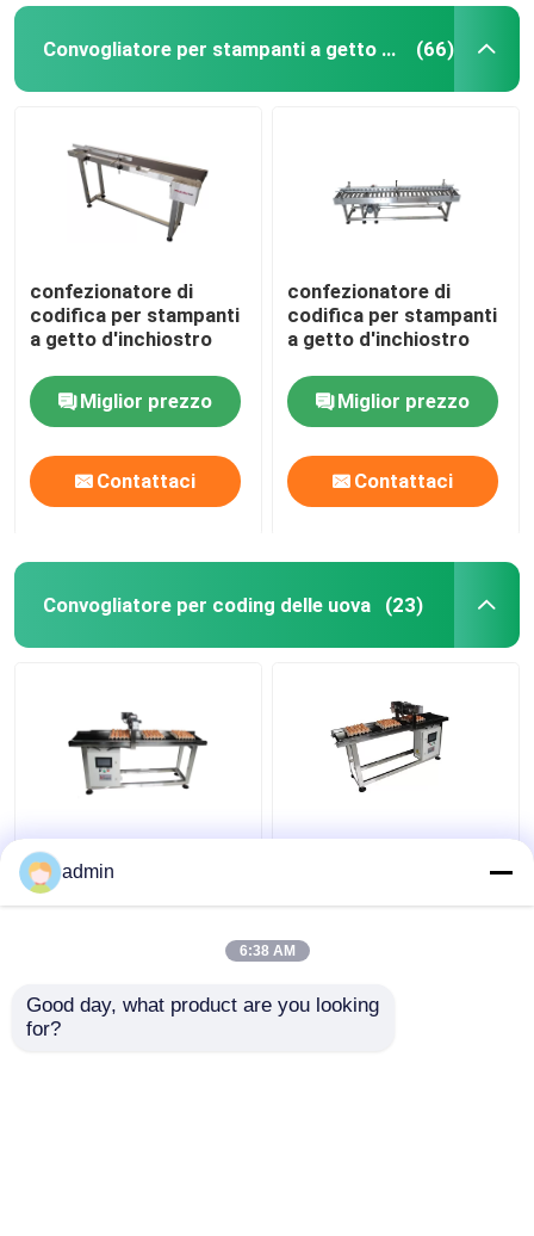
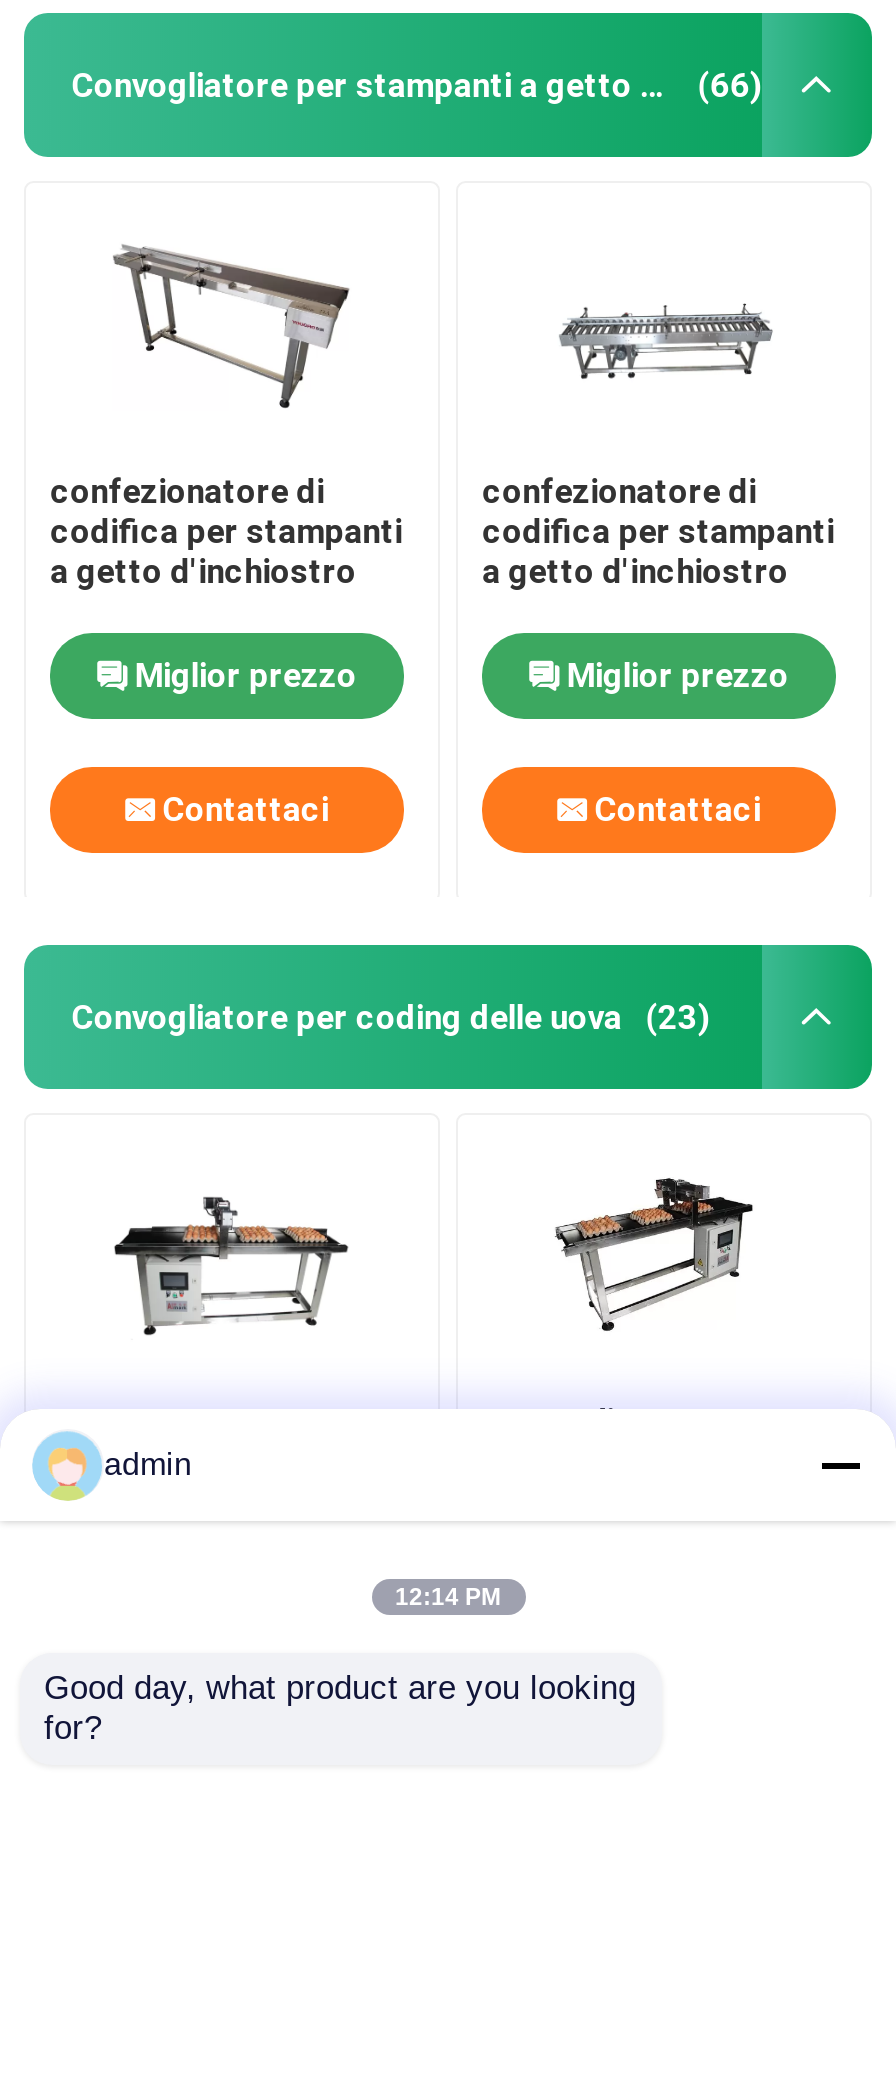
[239,943,295,959] 6:38 AM -> [395,1583,501,1611] 12:14 PM

